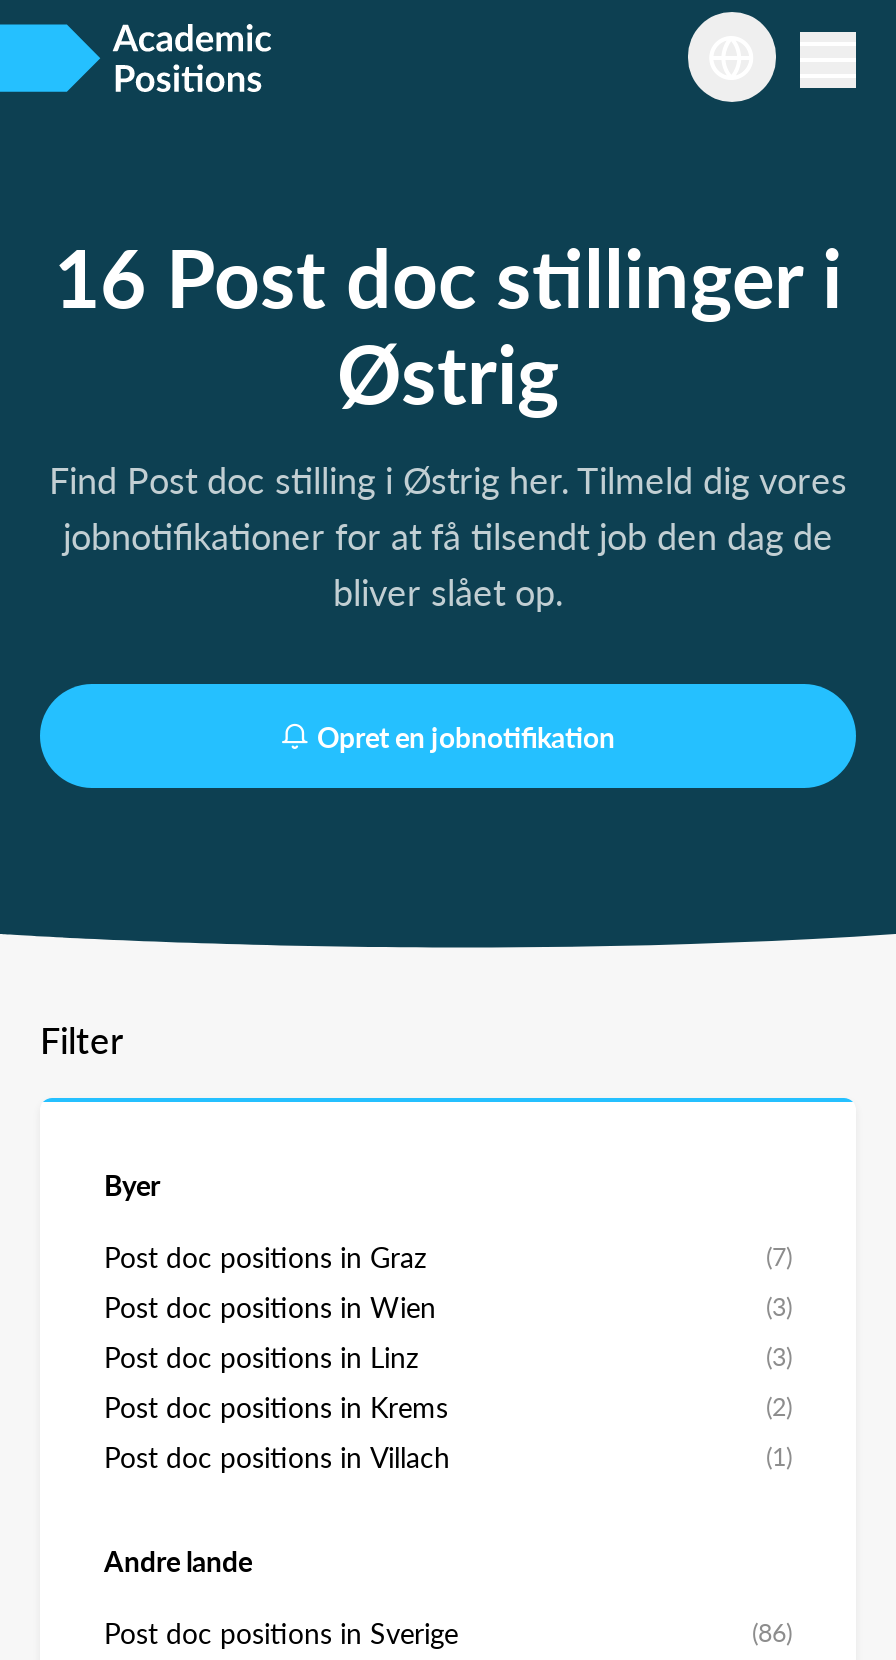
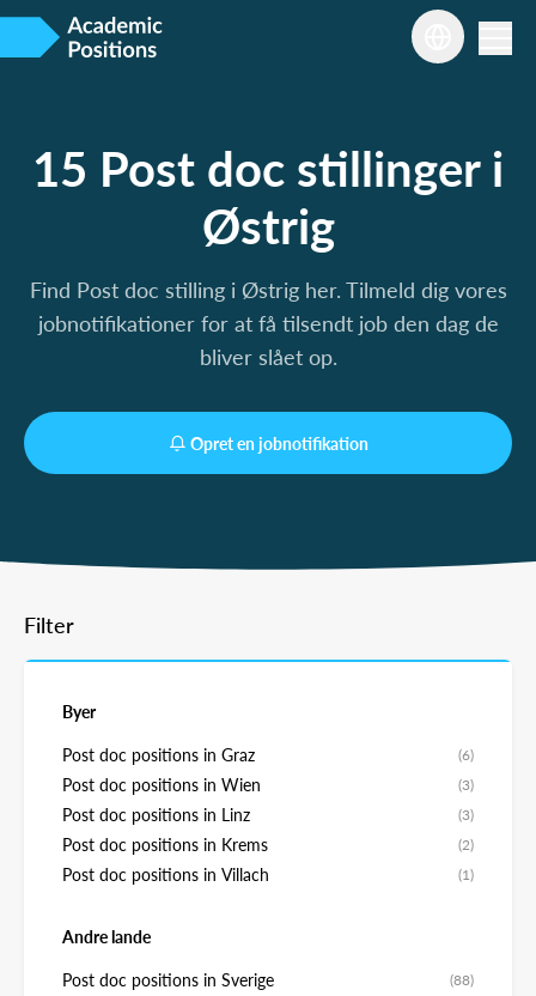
[54,218,842,332] 16 Post doc stillinger i -> [32,133,504,201] 15 Post doc stillinger i
[766,1238,792,1274] (7) -> [458,743,474,765] (6)
[752,1614,792,1650] (86) -> [450,968,474,990] (88)

